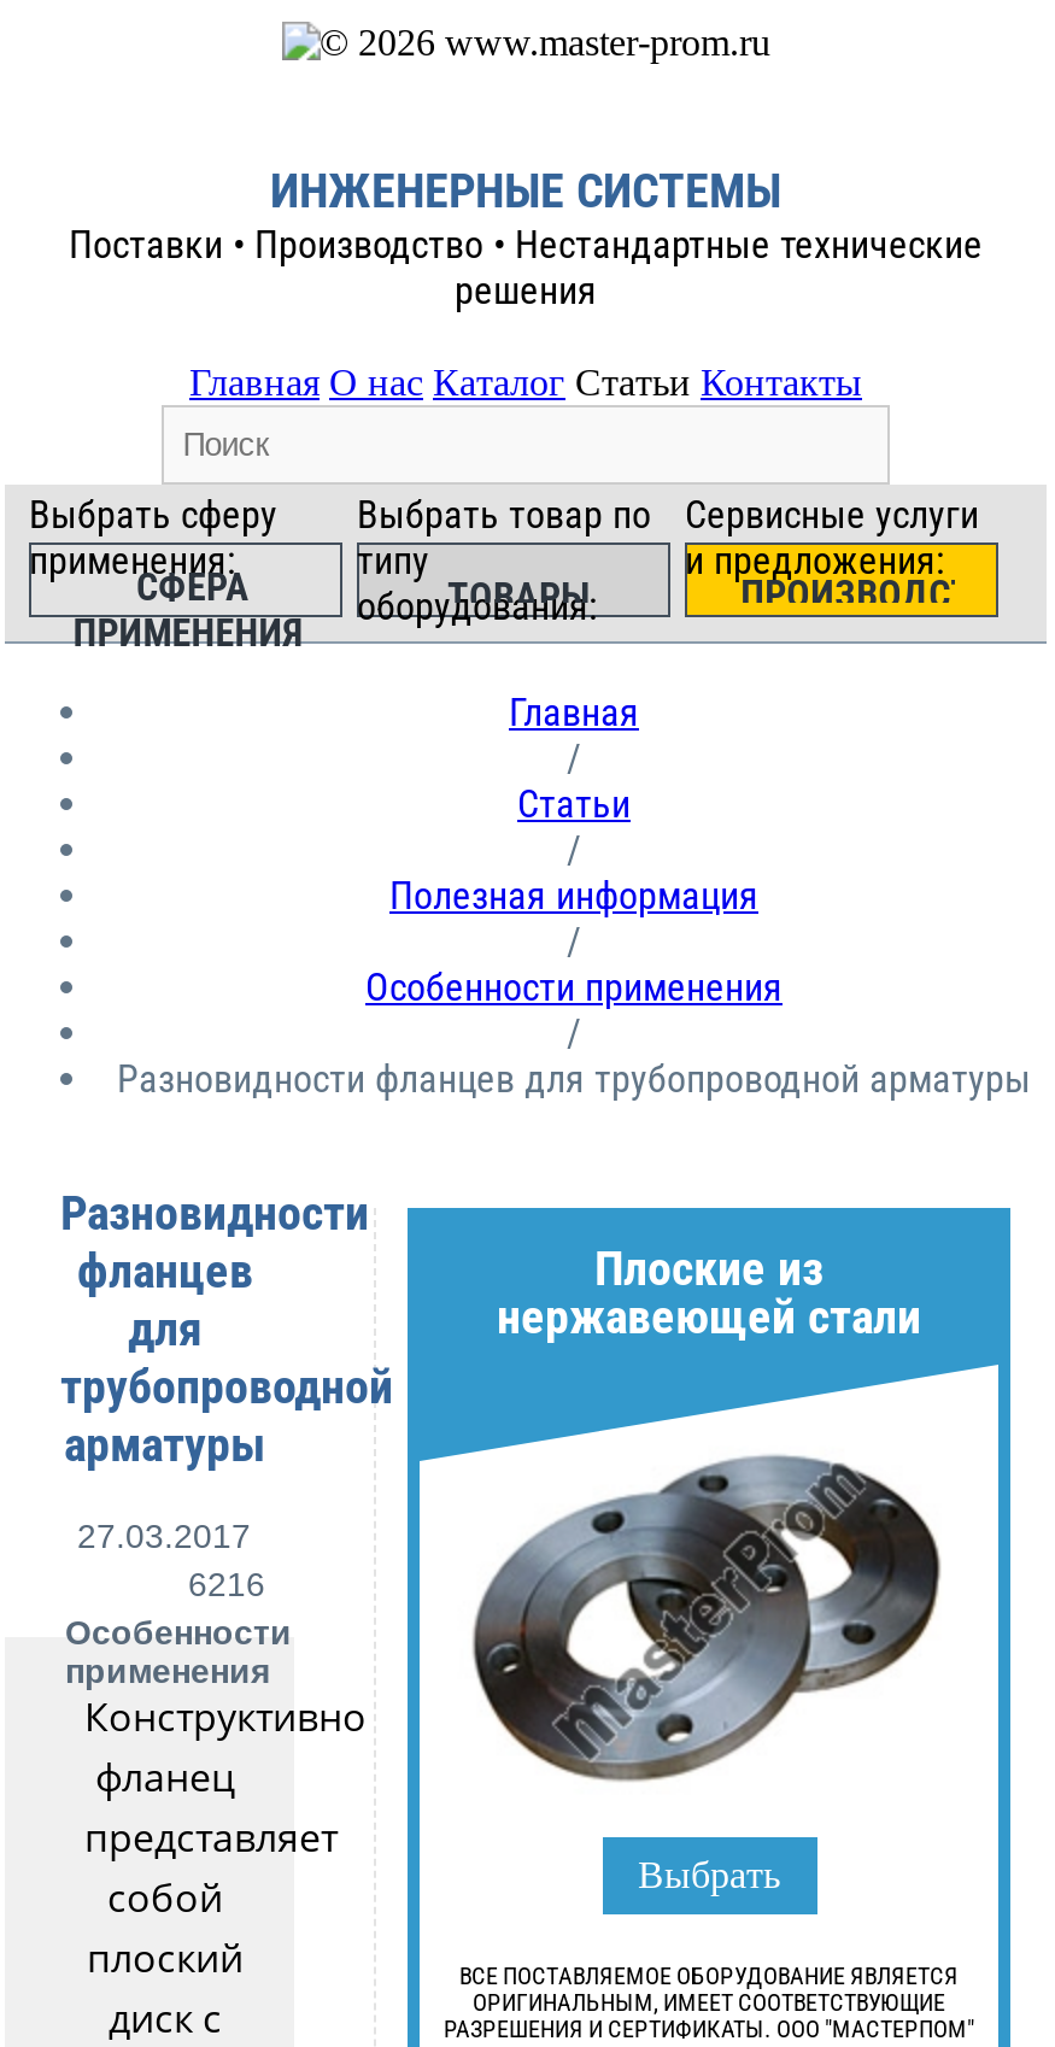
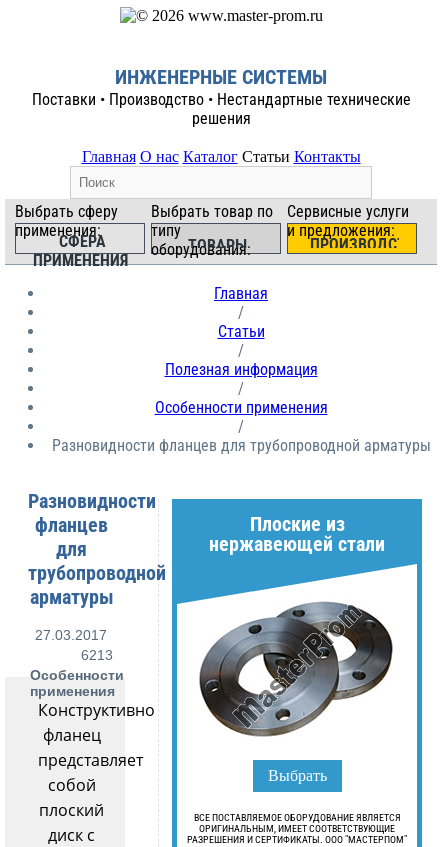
[188,1565,265,1603] 6216 -> [81,647,113,663] 6213

